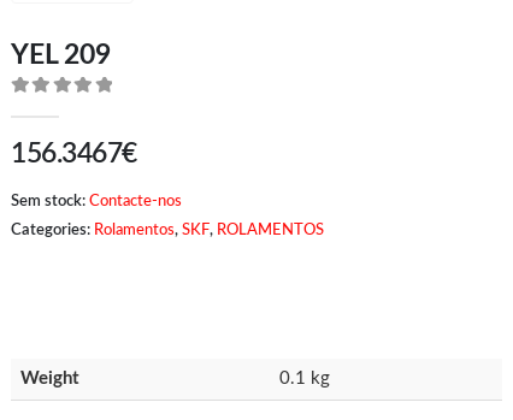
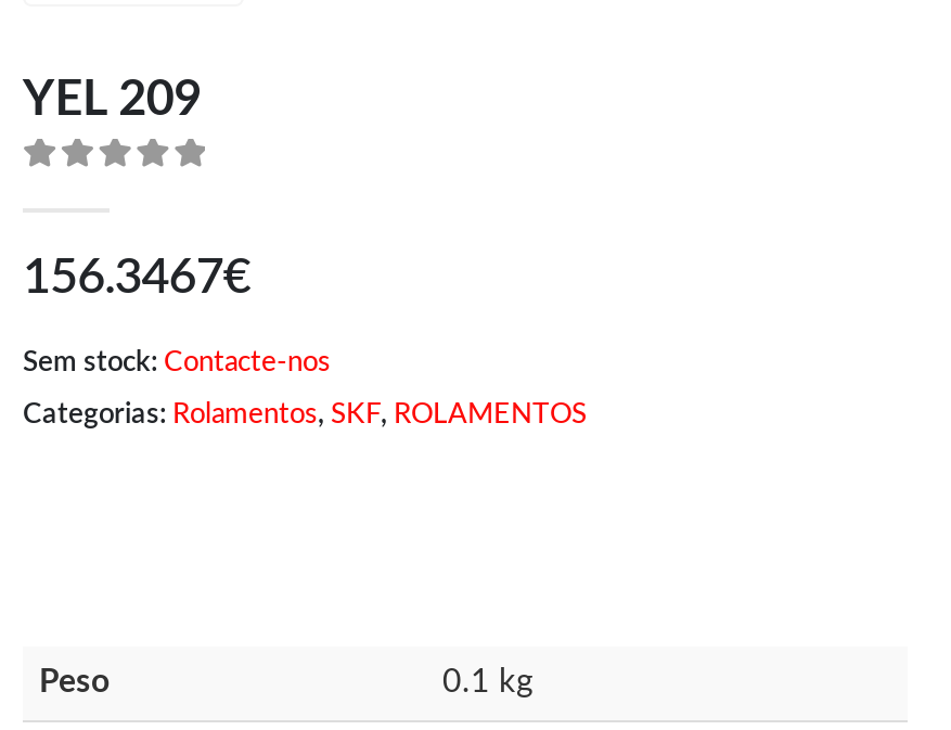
[11,223,324,238] Categories: Rolamentos, SKF, ROLAMENTOS -> [23,401,587,429] Categorias: Rolamentos, SKF, ROLAMENTOS
[20,369,79,387] Weight -> [39,665,111,697] Peso

